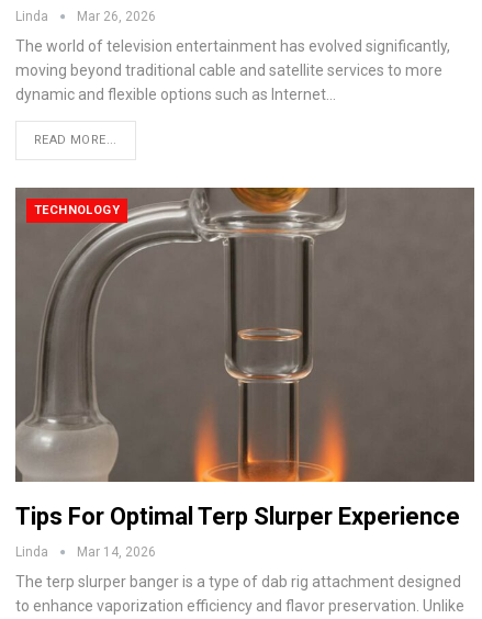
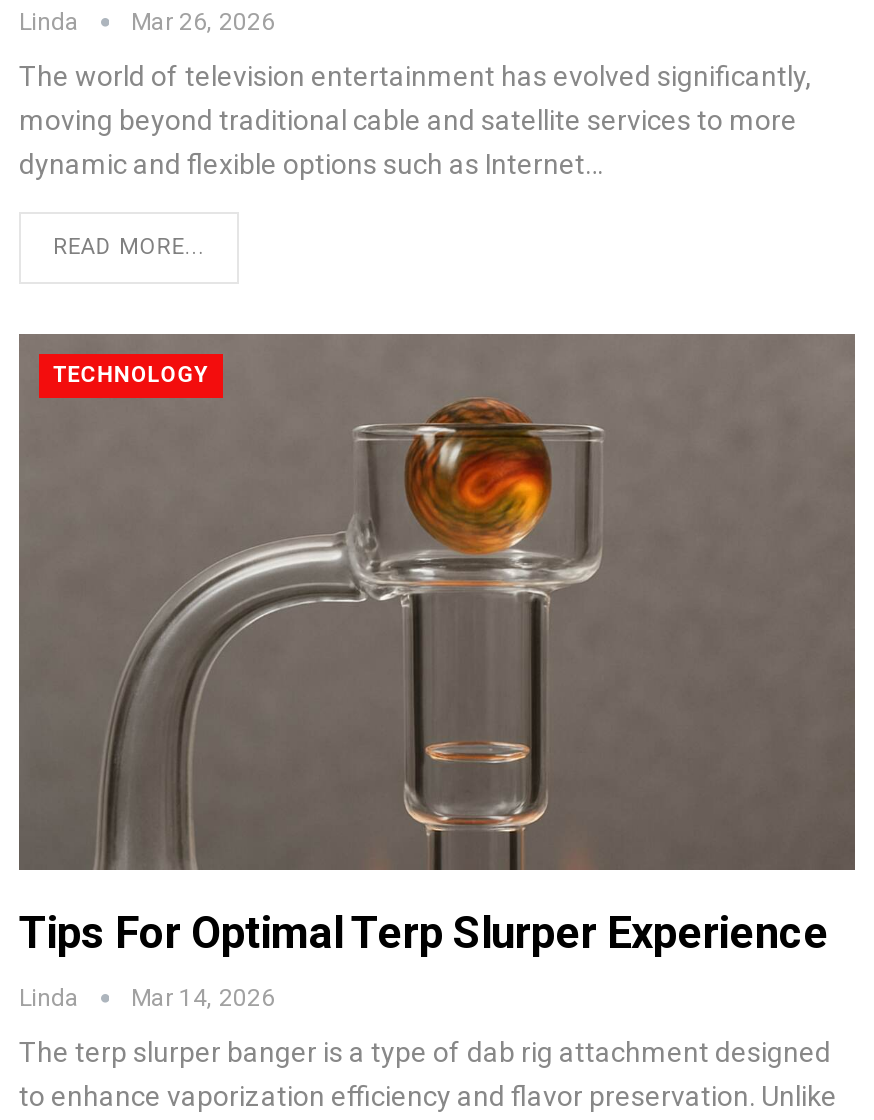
[15,187,347,483] [image] -> [21,332,621,872] [image]

